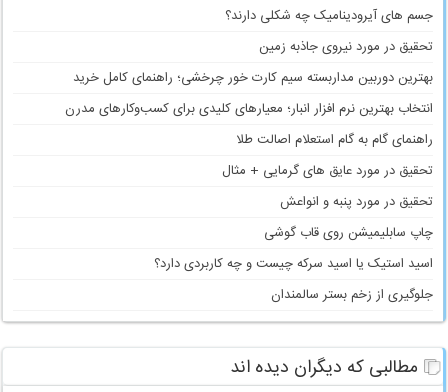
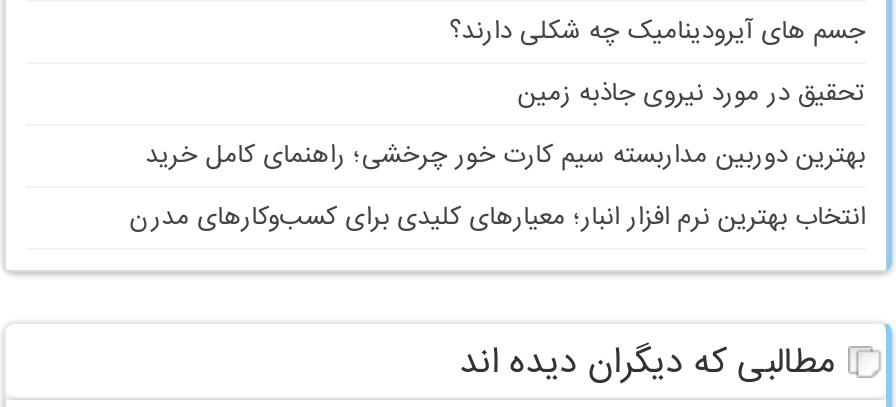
[154,129,433,306] راهنمای گام به گام استعلام اصالت طلا | تحقیق در مورد عایق های گرمایی + مثال | تحقیق در مورد پنبه و انواعش | چاپ سابلیمیشن روی قاب گوشی | اسید استیک یا اسید سرکه چیست و چه کاربردی دارد؟ | جلوگیری از زخم بستر سالمندان -> none

